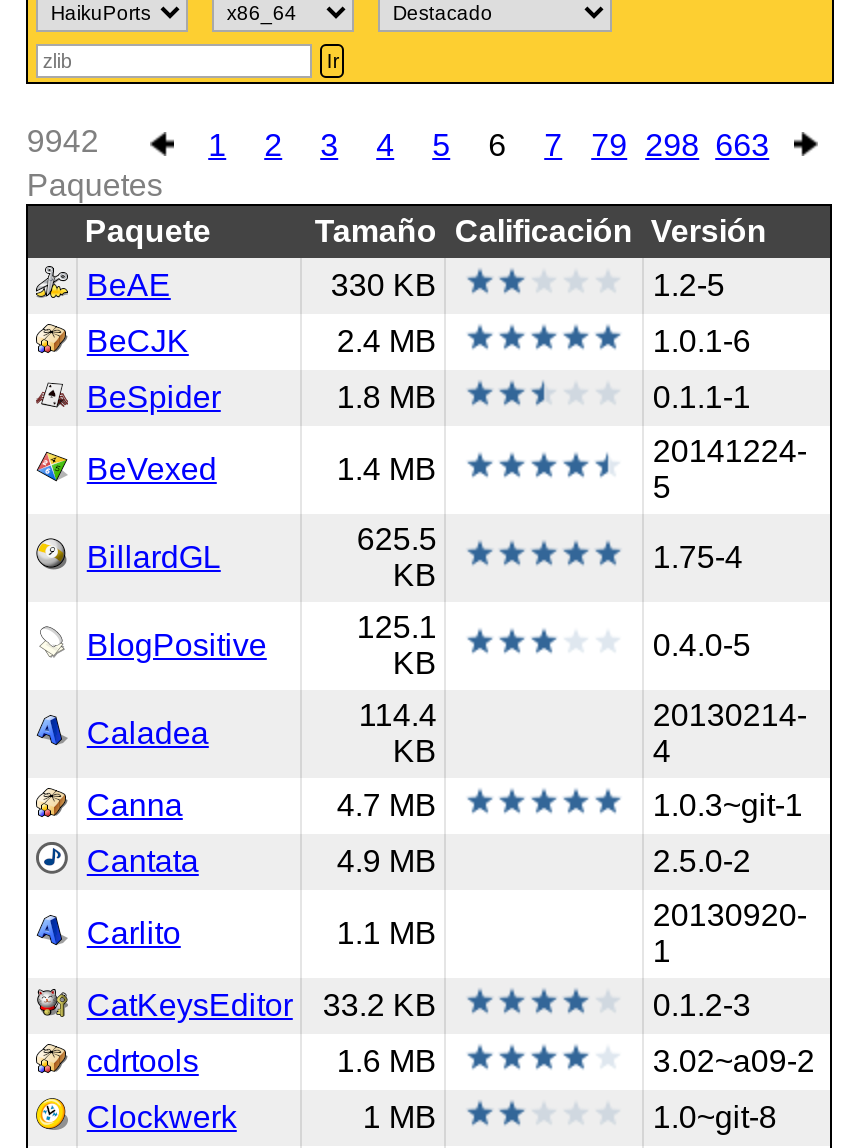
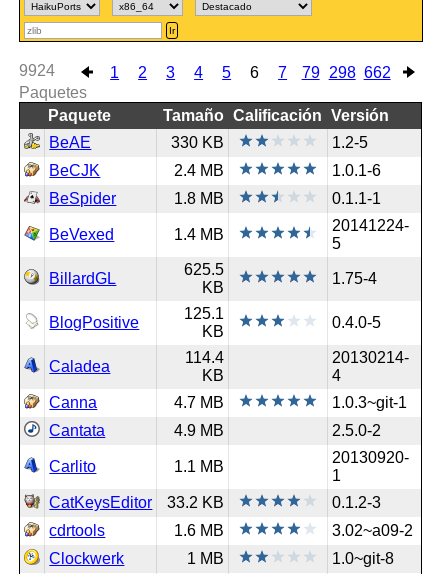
[27,124,99,158] 9942 -> [19,62,55,79] 9924
[591,128,769,162] 79 298 663 -> [302,64,391,81] 79 298 662

